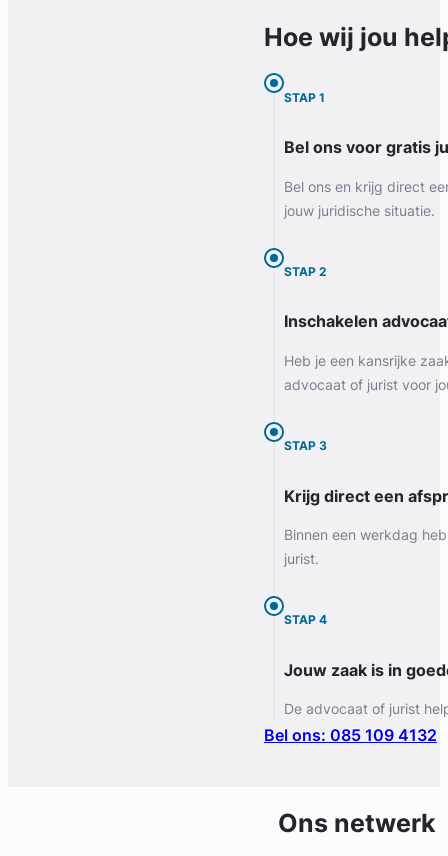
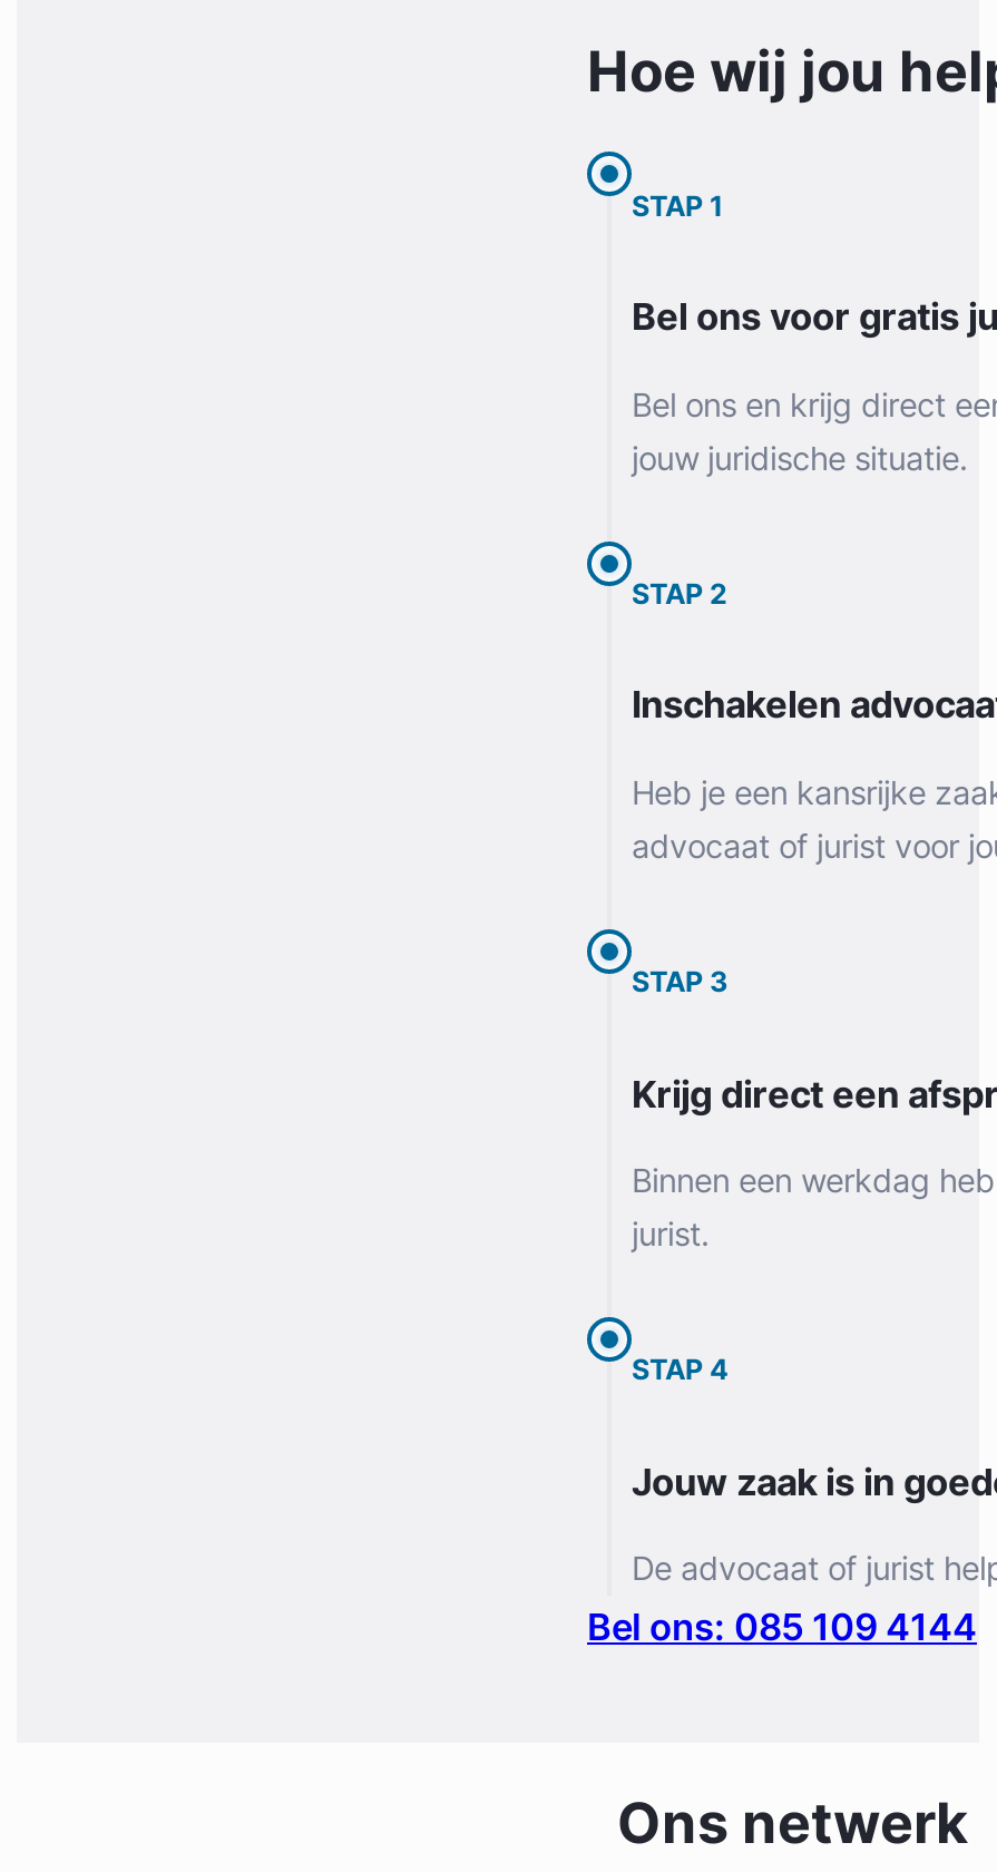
[264,725,437,745] Bel ons: 085 109 4132 -> [587,1605,977,1650] Bel ons: 085 109 4144

